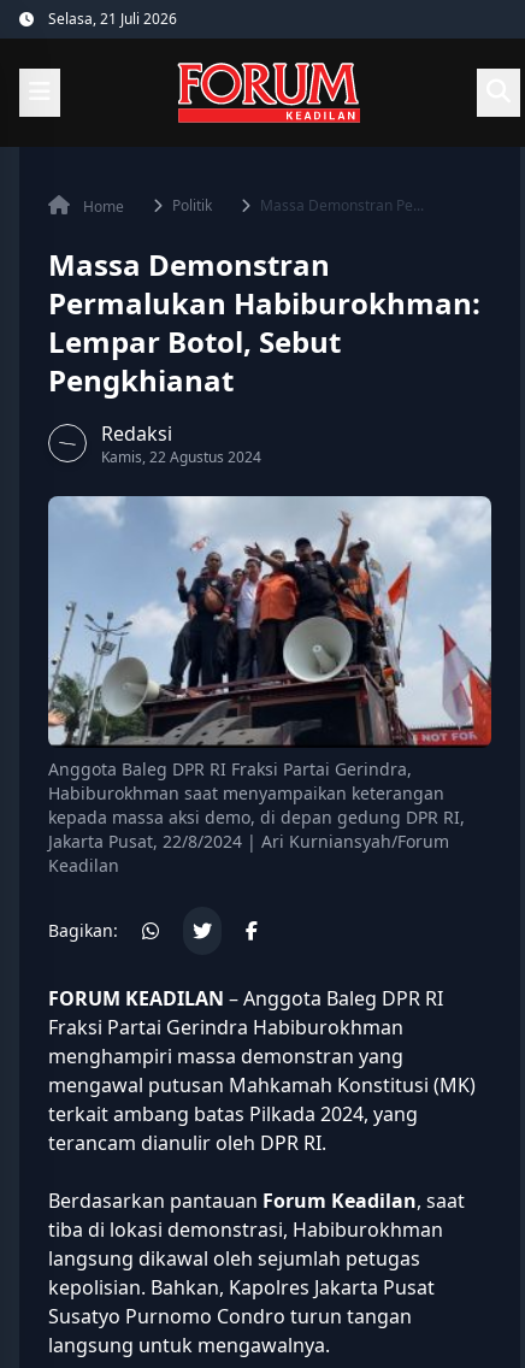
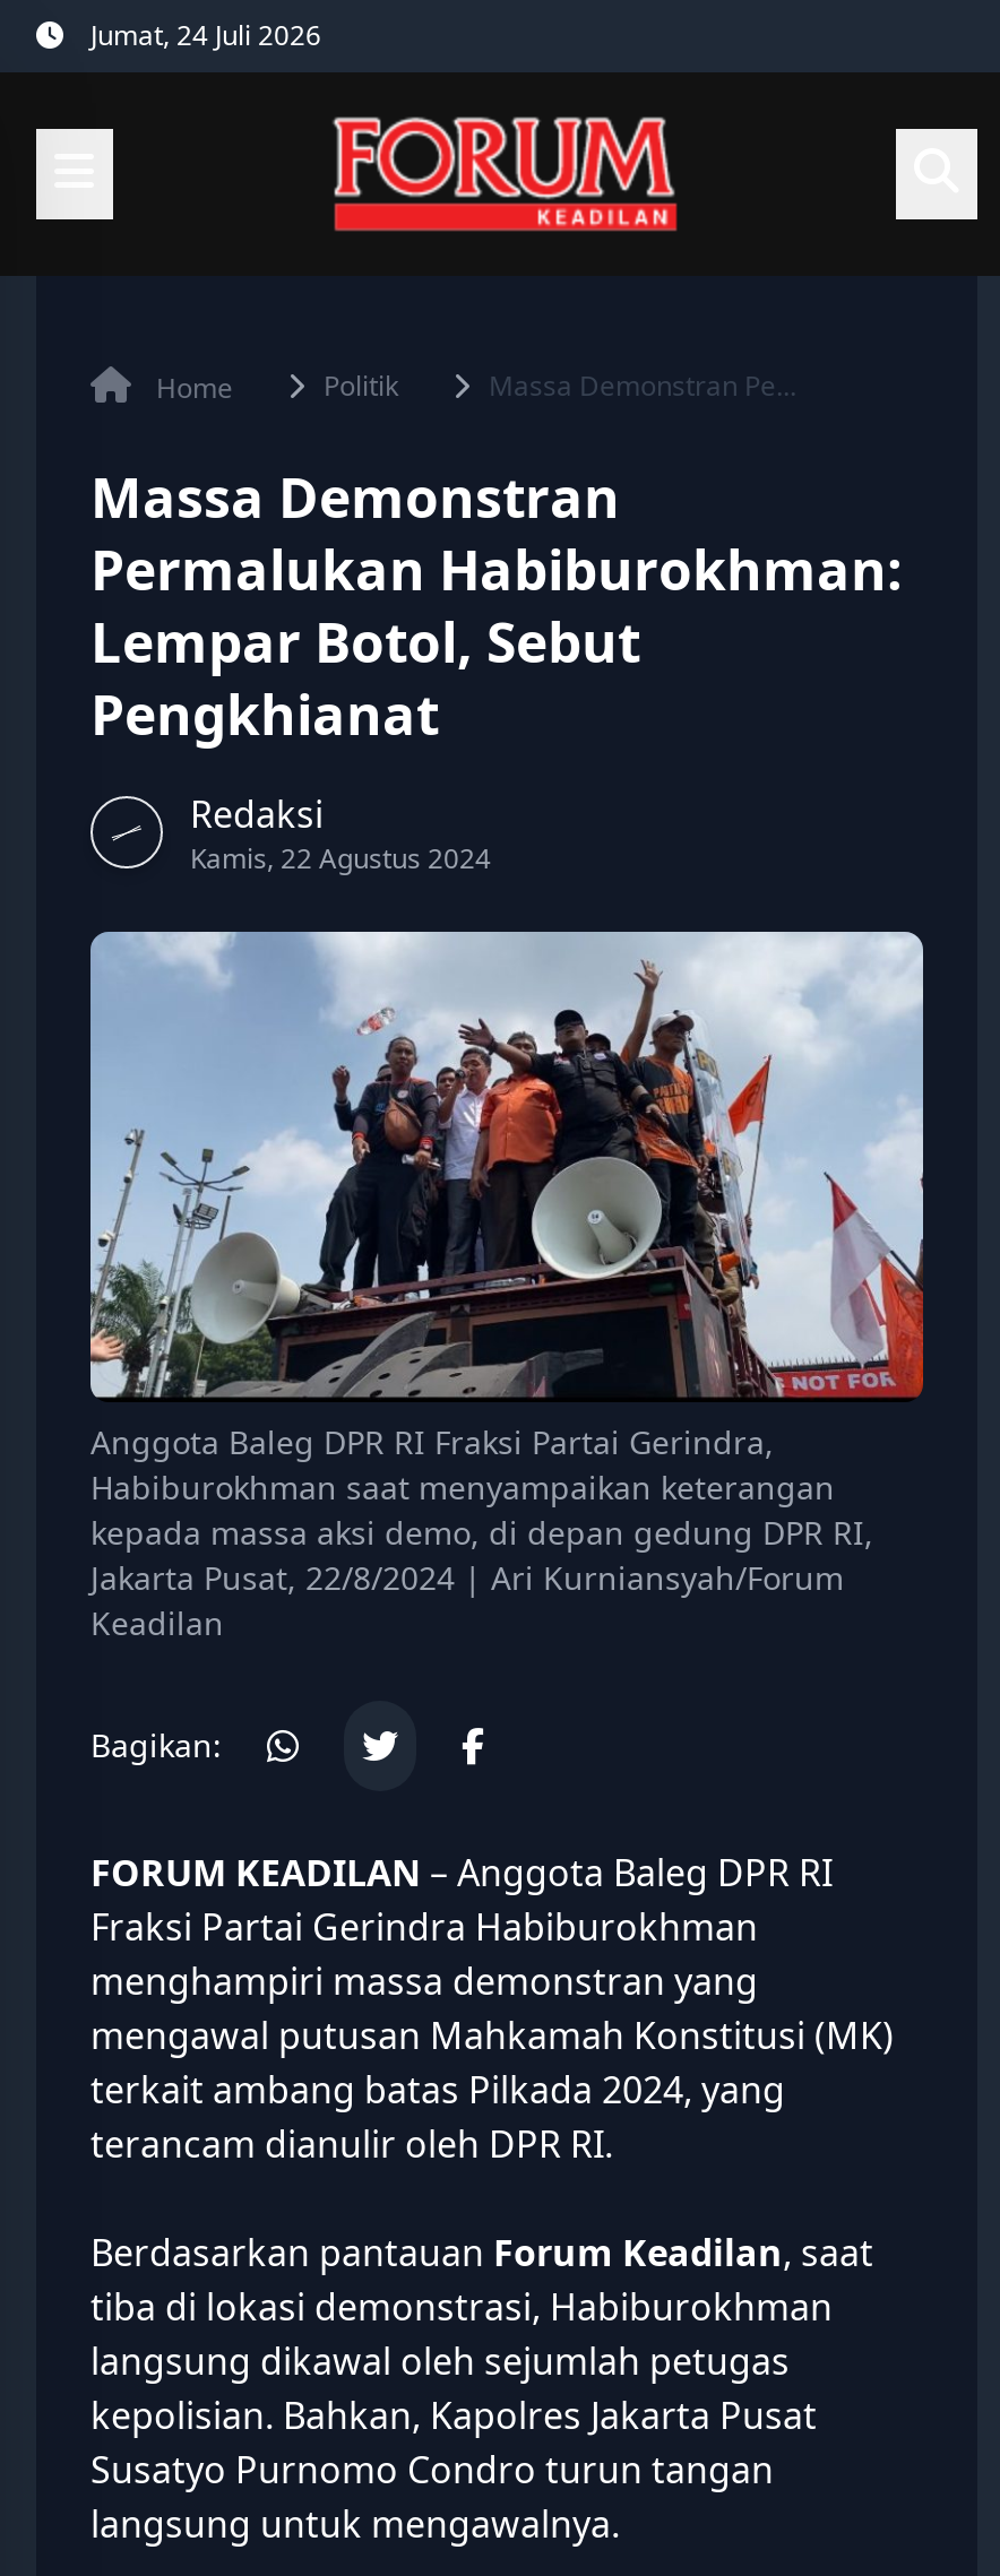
[48,8,177,29] Selasa, 21 Juli 2026 -> [90,16,321,54] Jumat, 24 Juli 2026

